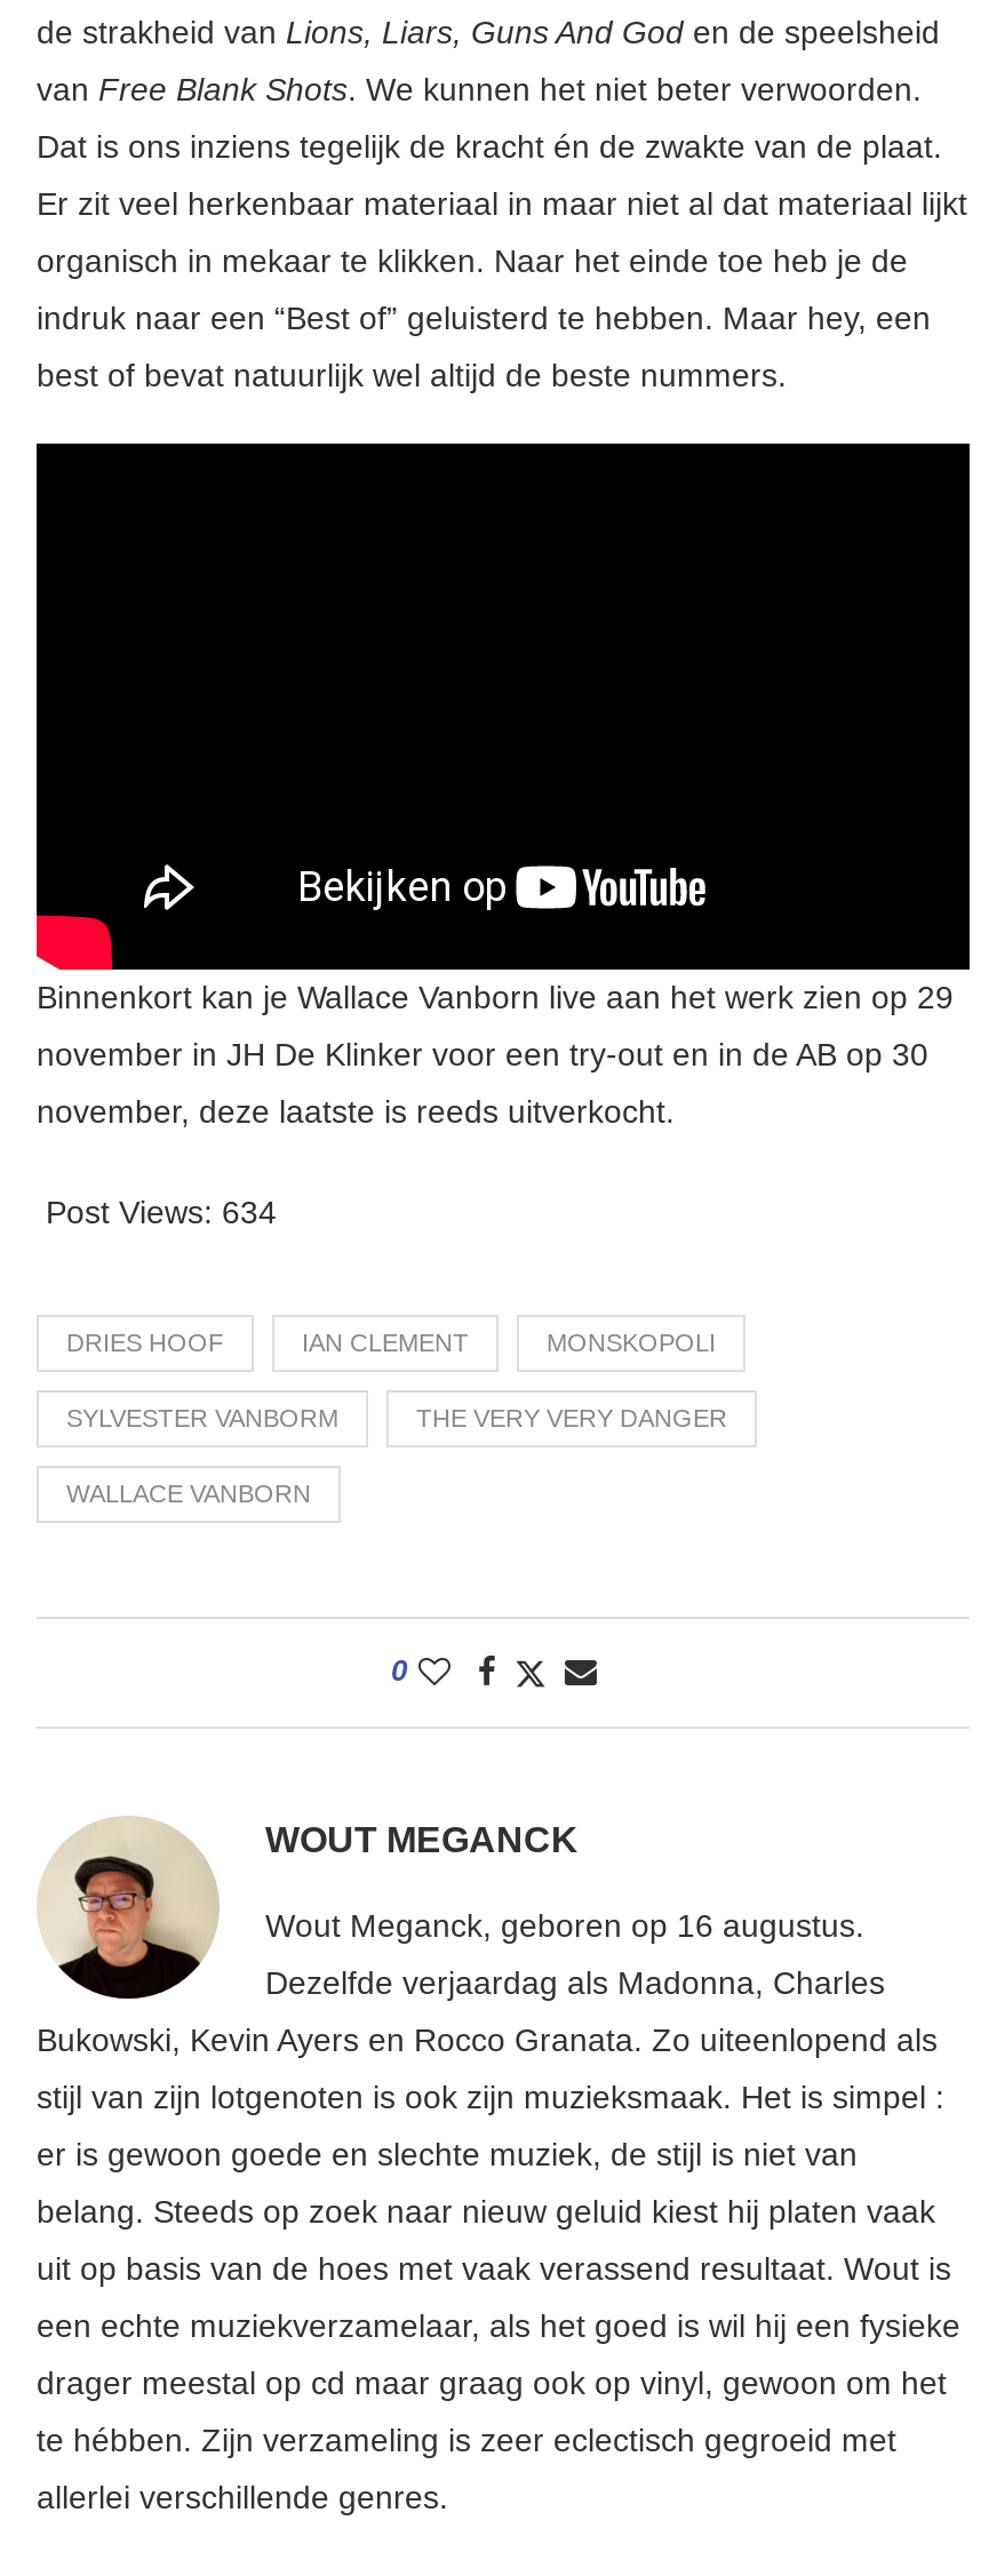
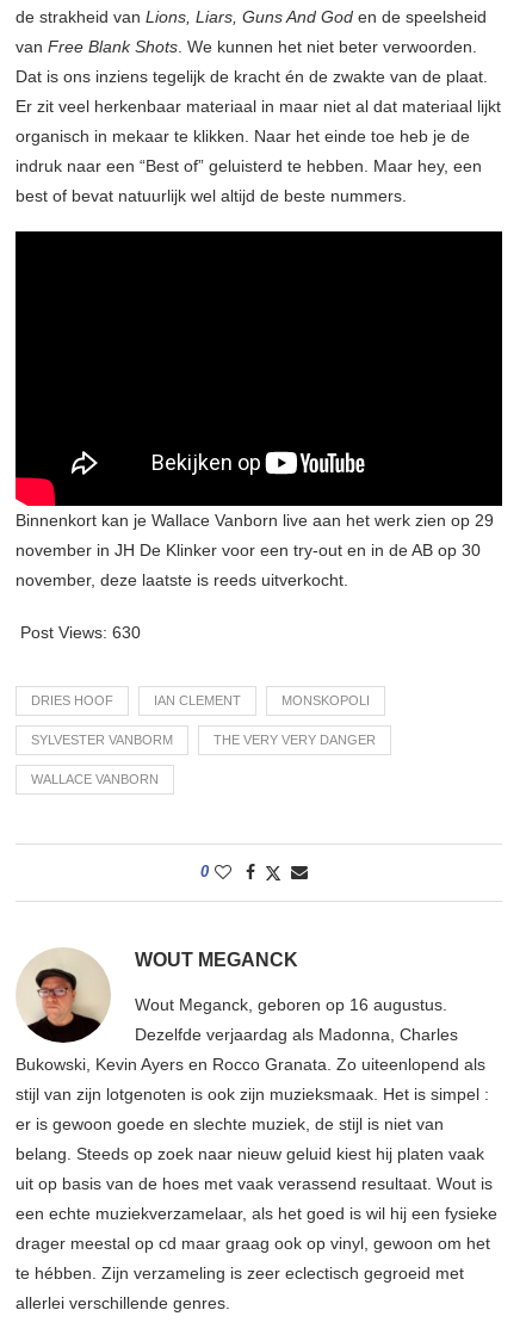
[46,1193,277,1230] Post Views: 634 -> [20,623,141,642] Post Views: 630

